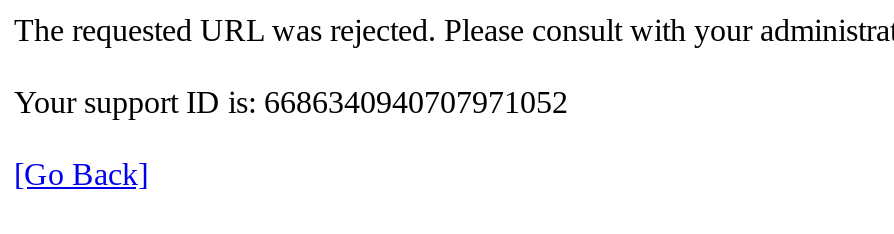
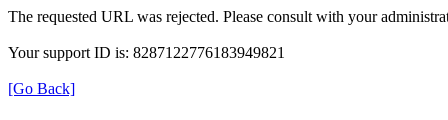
[14,85,568,119] Your support ID is: 6686340940707971052 -> [8,44,285,61] Your support ID is: 8287122776183949821

